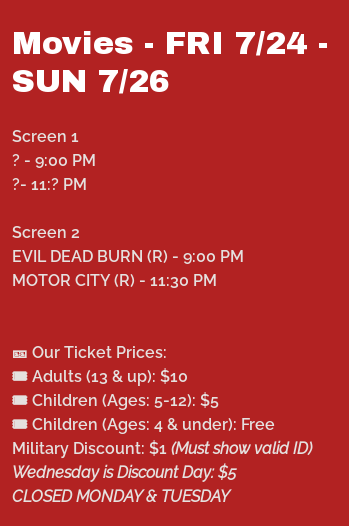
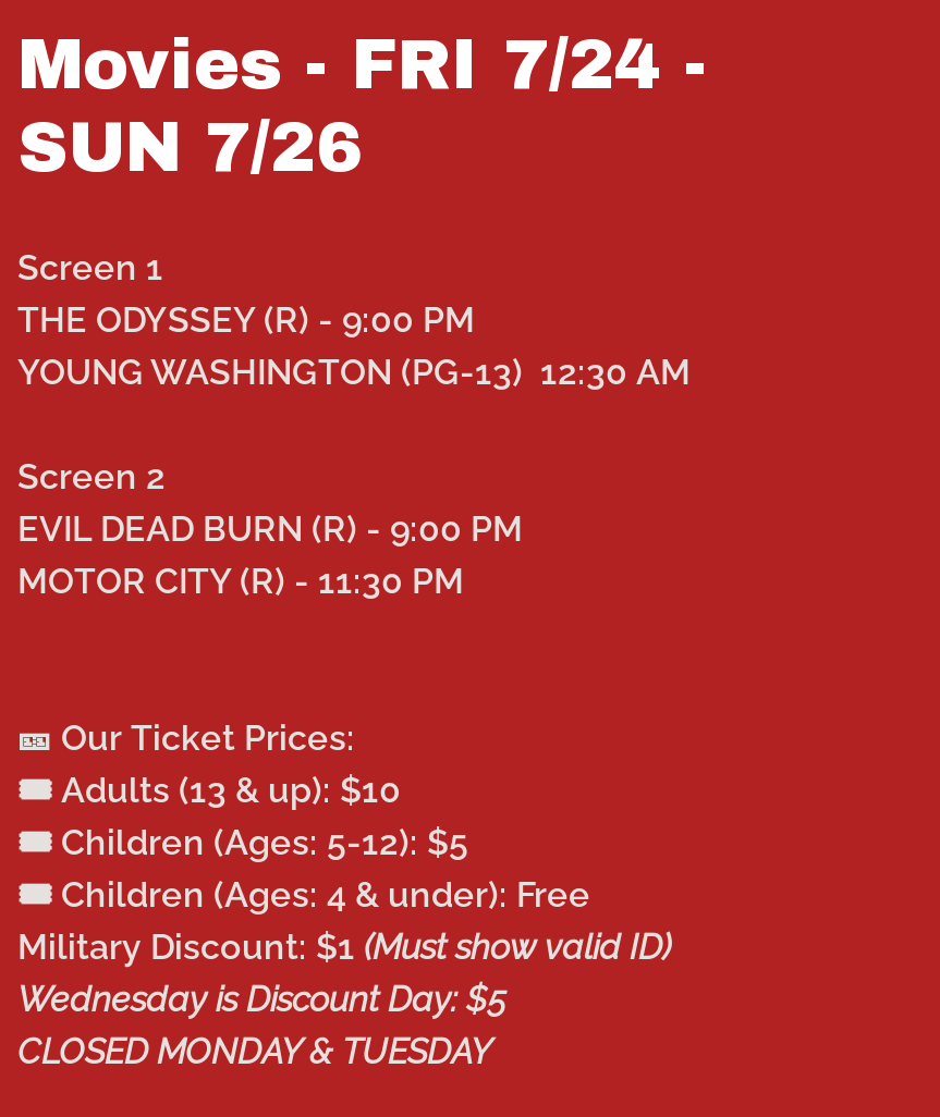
[12,151,100,194] ? - 9:00 PM | ?- 11:? PM -> [17,300,691,394] THE ODYSSEY (R) - 9:00 PM | YOUNG WASHINGTON (PG-13) 12:30 AM

